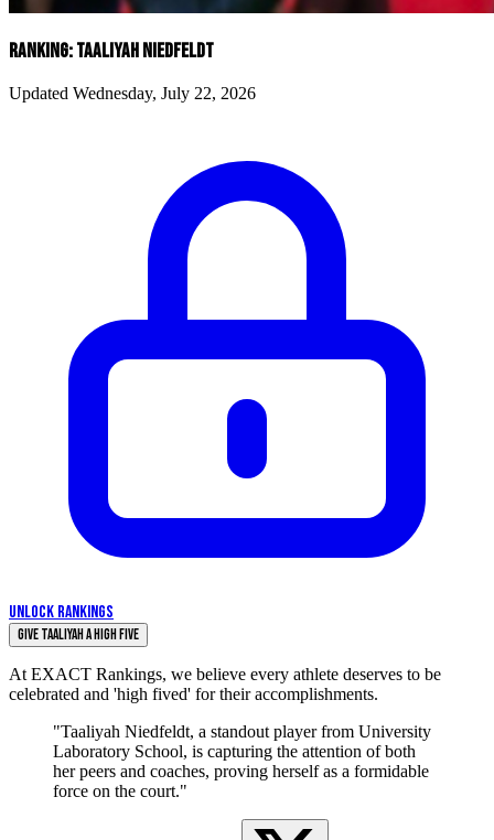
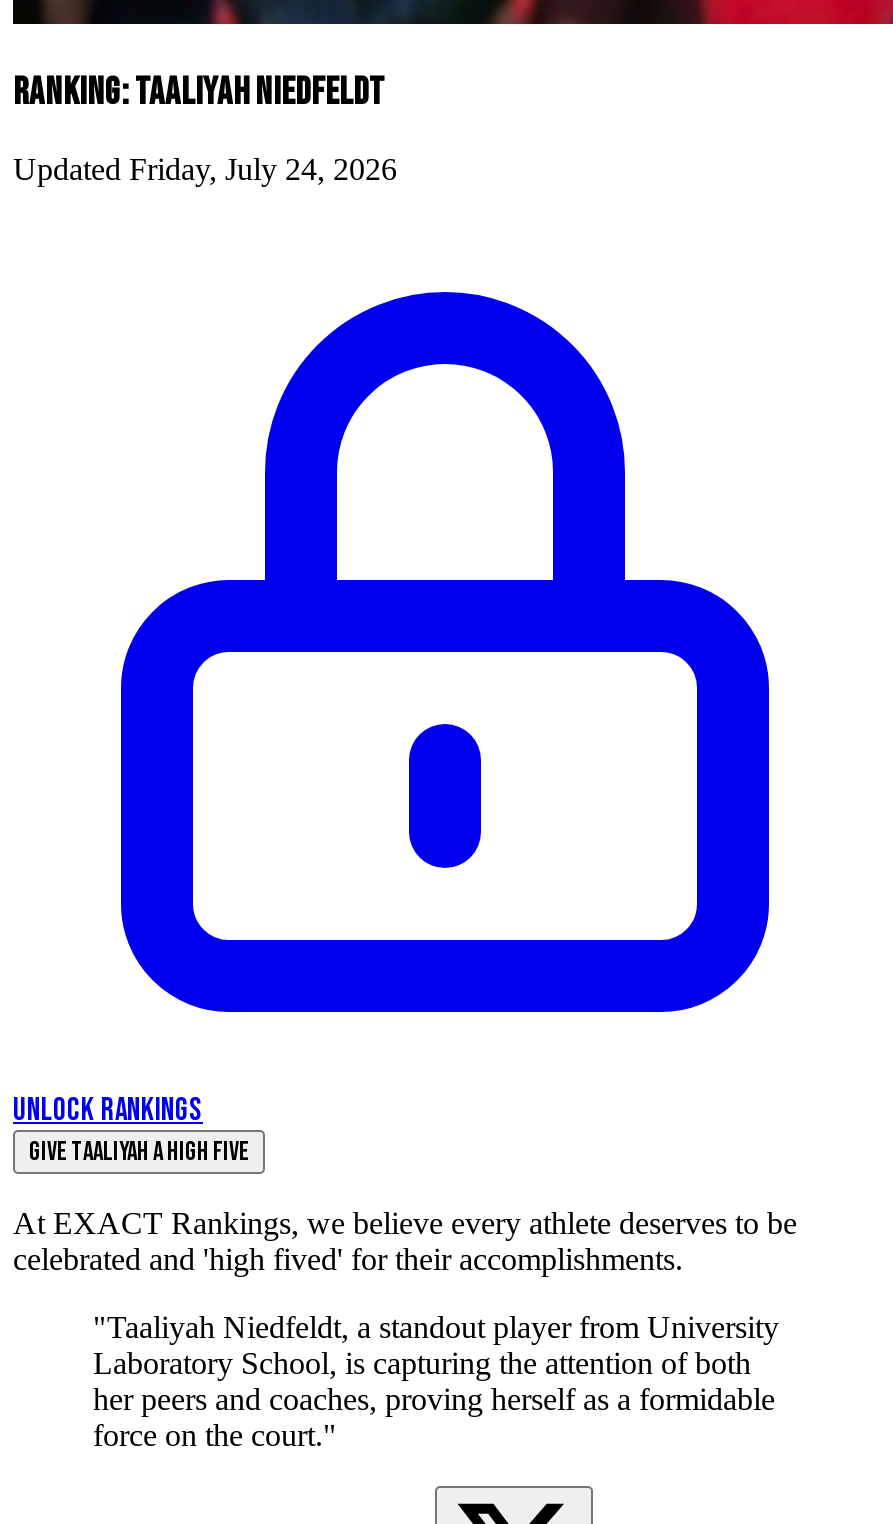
[9,84,256,103] Updated Wednesday, July 22, 2026 -> [13,153,397,187] Updated Friday, July 24, 2026

